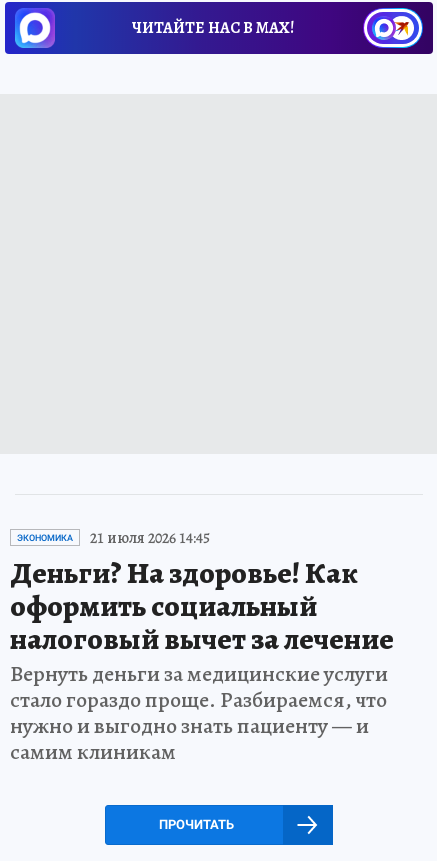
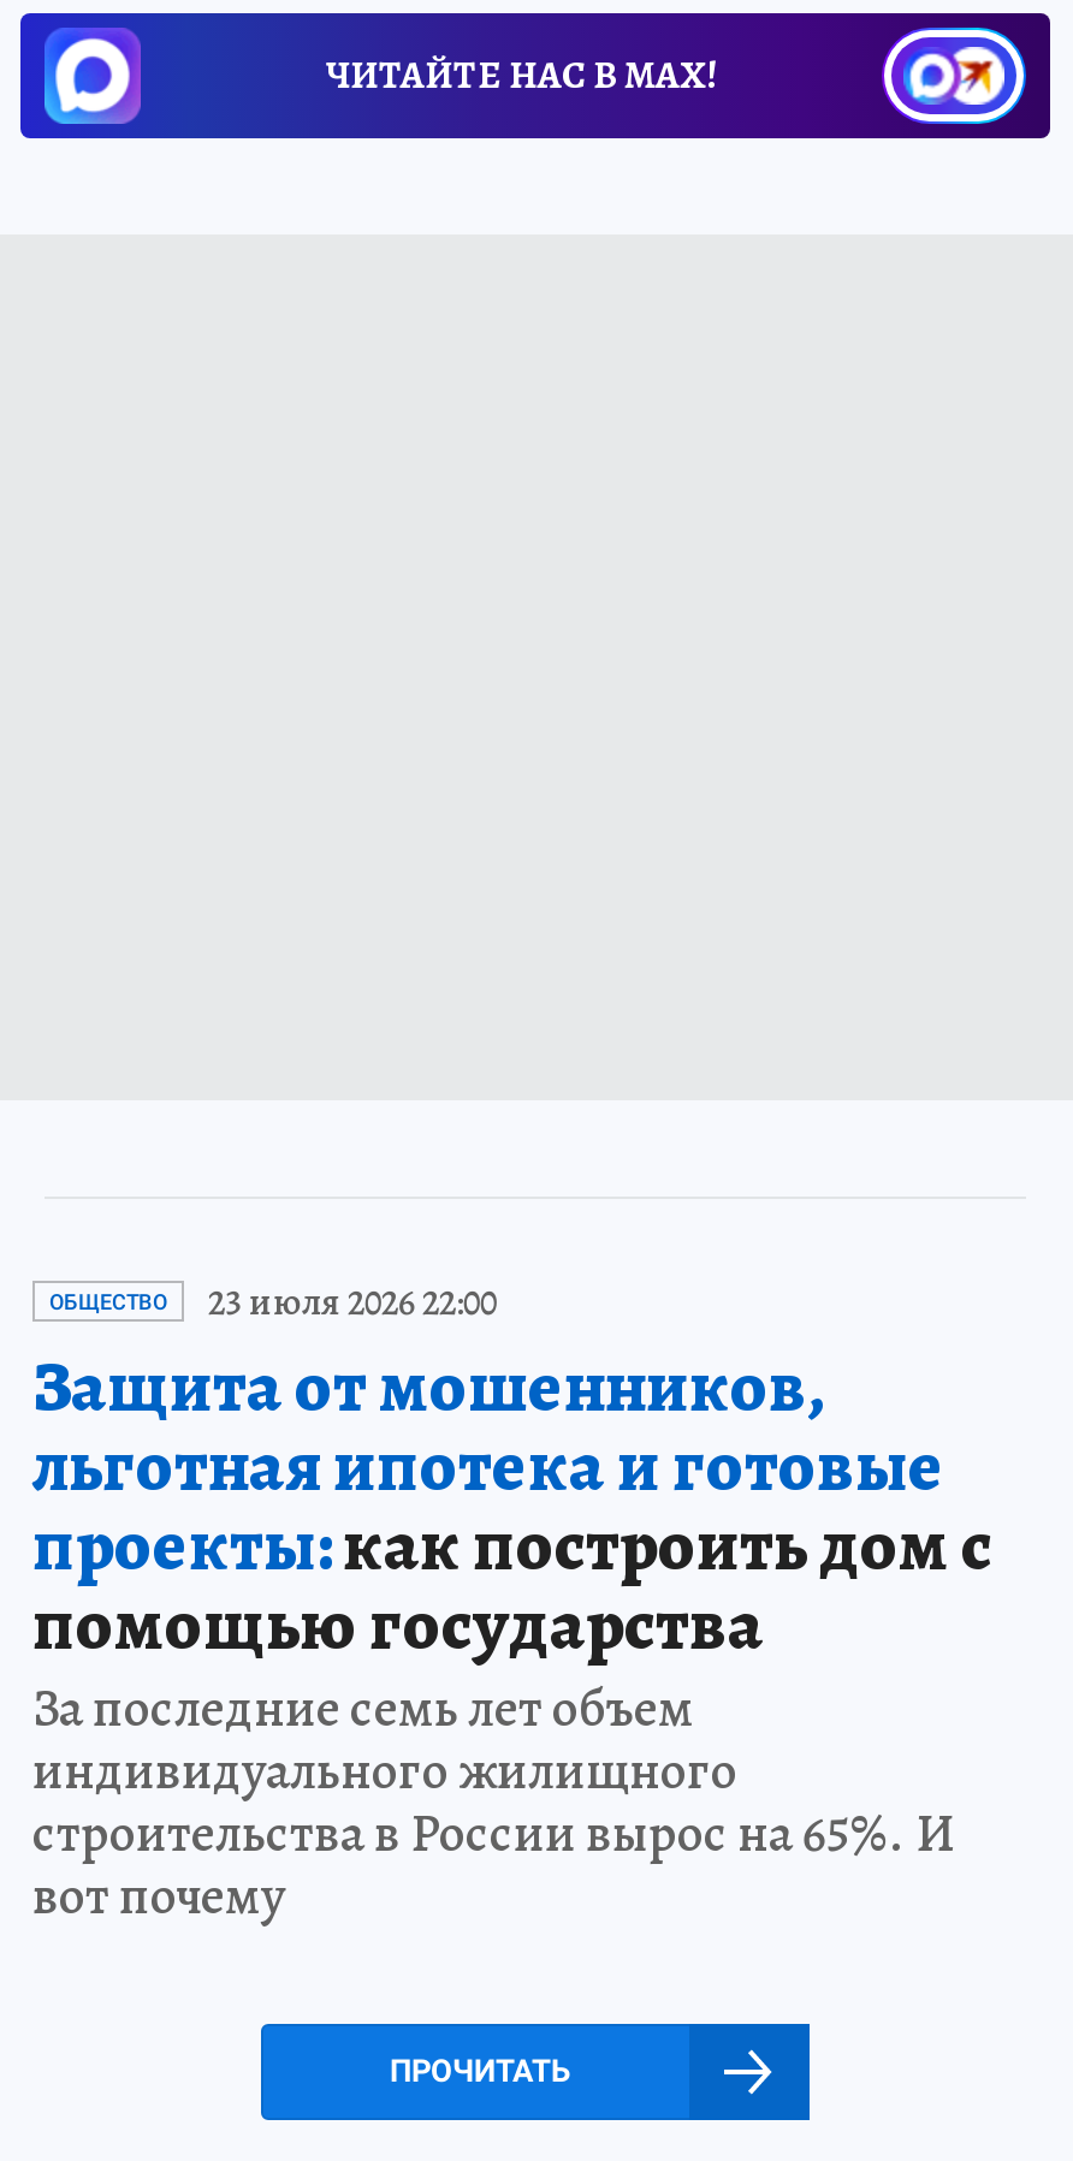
[10,527,394,767] ЭКОНОМИКА | 21 июля 2026 14:45 | Деньги? На здоровье! Как | оформить социальный | налоговый вычет за лечение | Вернуть деньги за медицинские услуги | стало гораздо проще. Разбираемся, что | нужно и выгодно знать пациенту — и | самим клиникам -> [32,1275,992,1932] ОБЩЕСТВО | 23 июля 2026 22:00 | Защита от мошенников, | льготная ипотека и готовые | проекты:как построить дом с | помощью государства | За последние семь лет объем | индивидуального жилищного | строительства в России вырос на 65%. И | вот почему

